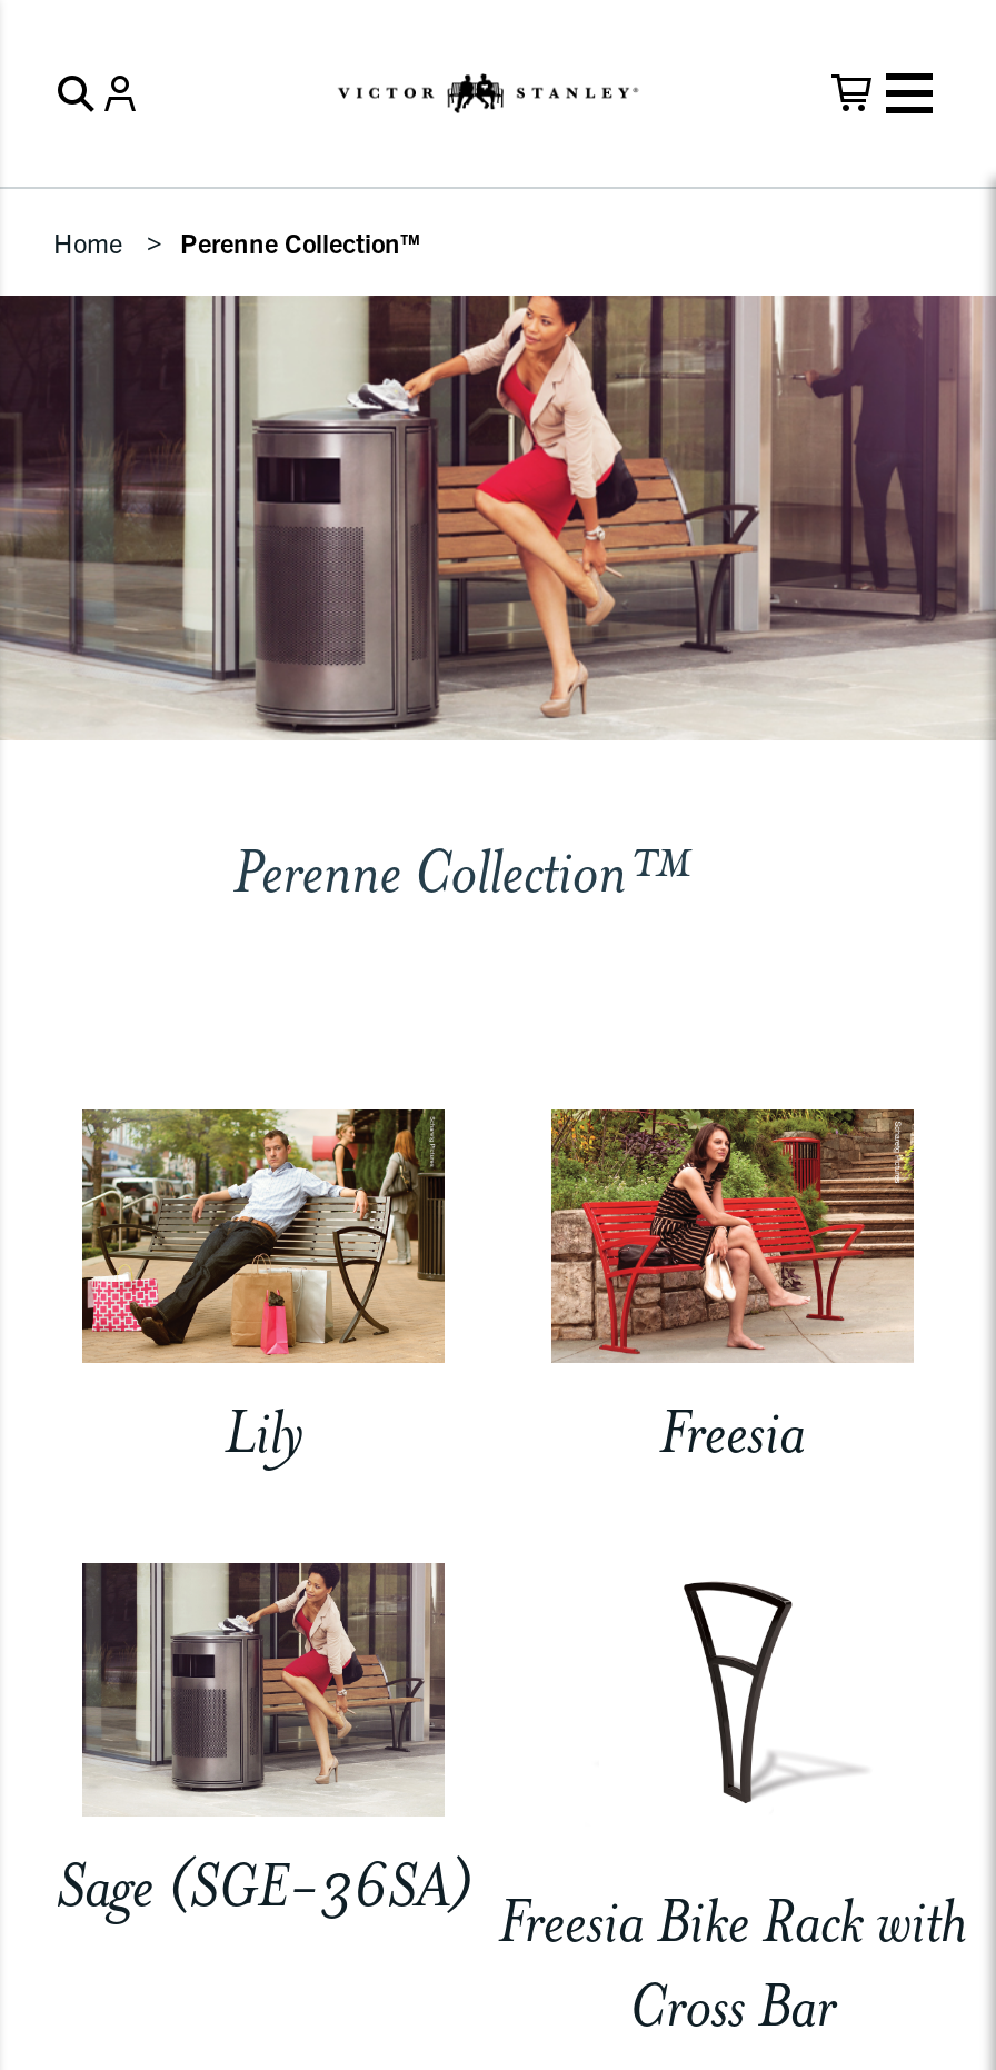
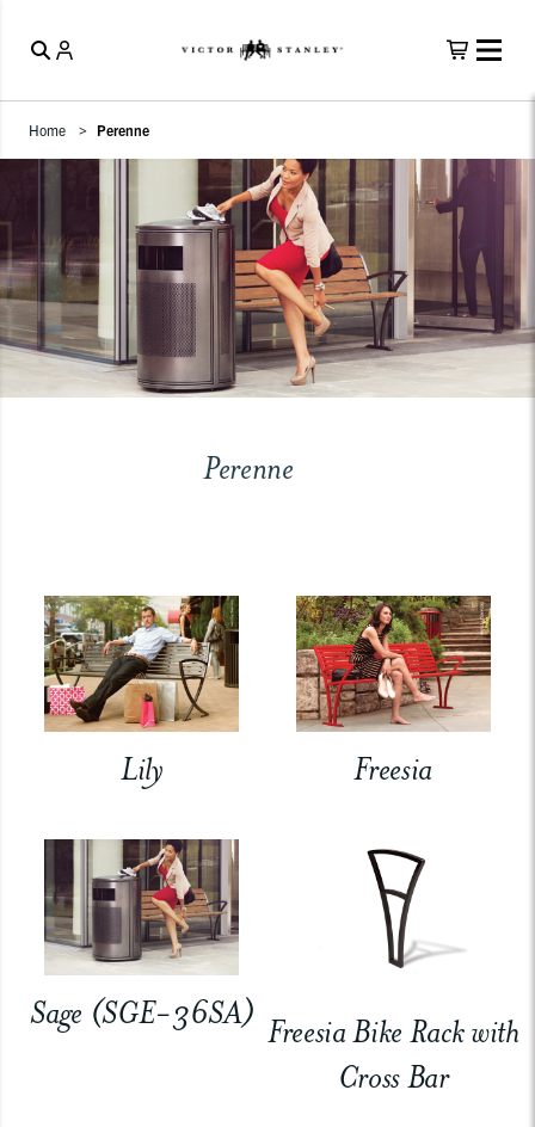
[180,225,420,258] Perenne Collection™ -> [97,121,149,138] Perenne
[233,832,692,912] Perenne Collection™ -> [203,447,294,489] Perenne

